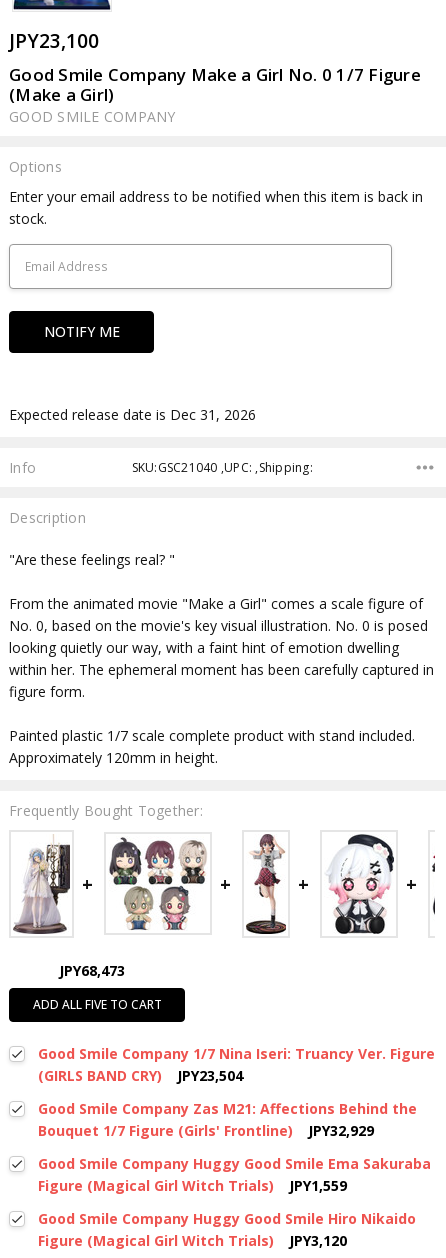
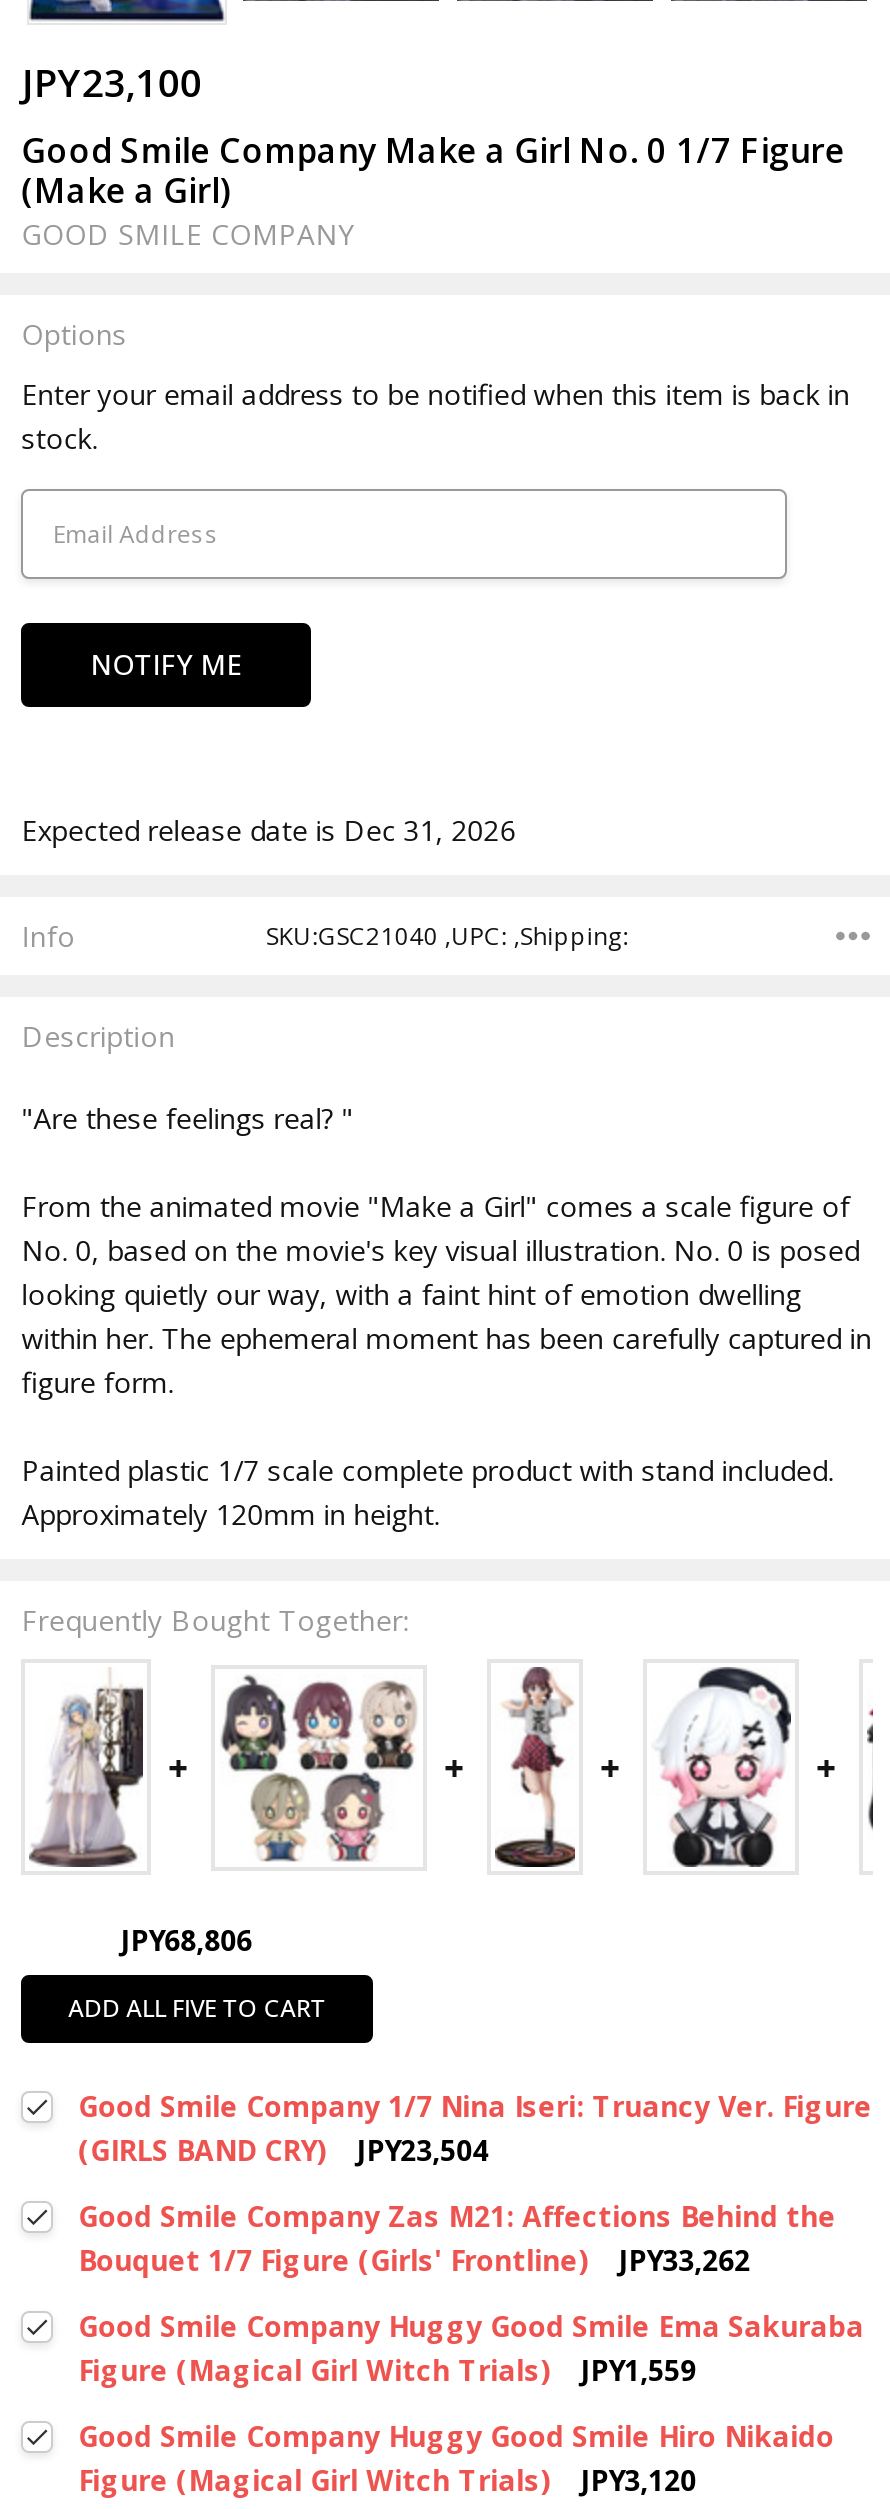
[59,961,125,980] JPY68,473 -> [120,1921,252,1959] JPY68,806
[38,1121,374,1140] Bouquet 1/7 Figure (Girls' Frontline) JPY32,929 -> [78,2241,750,2279] Bouquet 1/7 Figure (Girls' Frontline) JPY33,262

